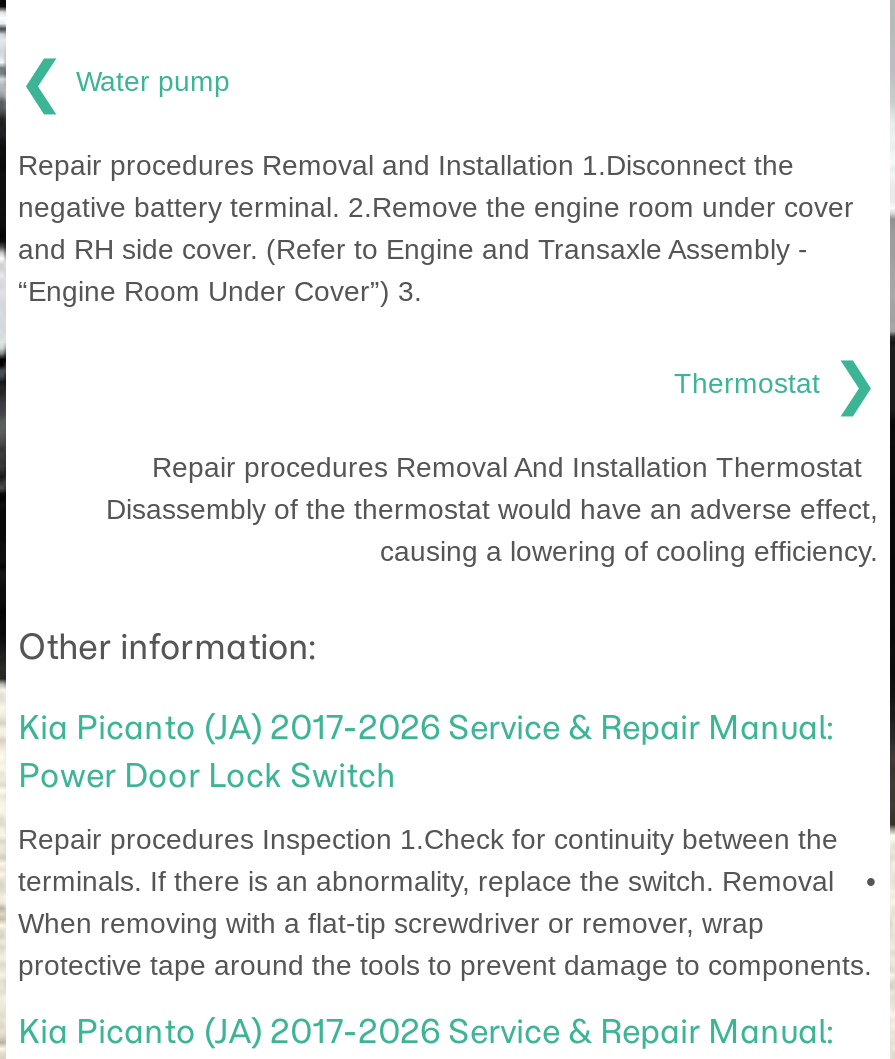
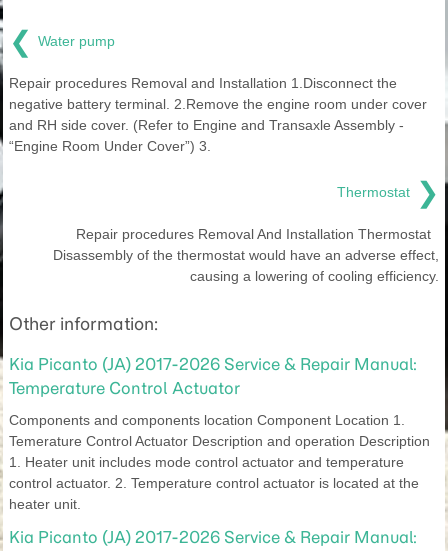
[18,756,396,796] Power Door Lock Switch -> [9,378,240,398] Temperature Control Actuator
[18,824,876,982] Repair procedures Inspection 1.Check for continuity between the | terminals. If there is an abnormality, replace the switch. Removal • | When removing with a flat-tip screwdriver or remover, wrap | protective tape around the tools to prevent damage to components. -> [9,412,430,512] Components and components location Component Location 1. | Temerature Control Actuator Description and operation Description | 1. Heater unit includes mode control actuator and temperature | control actuator. 2. Temperature control actuator is located at the | heater unit.

